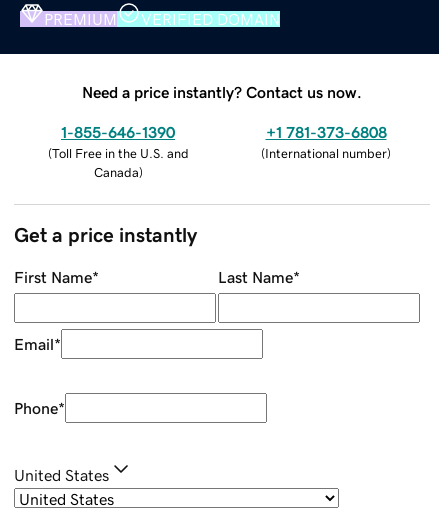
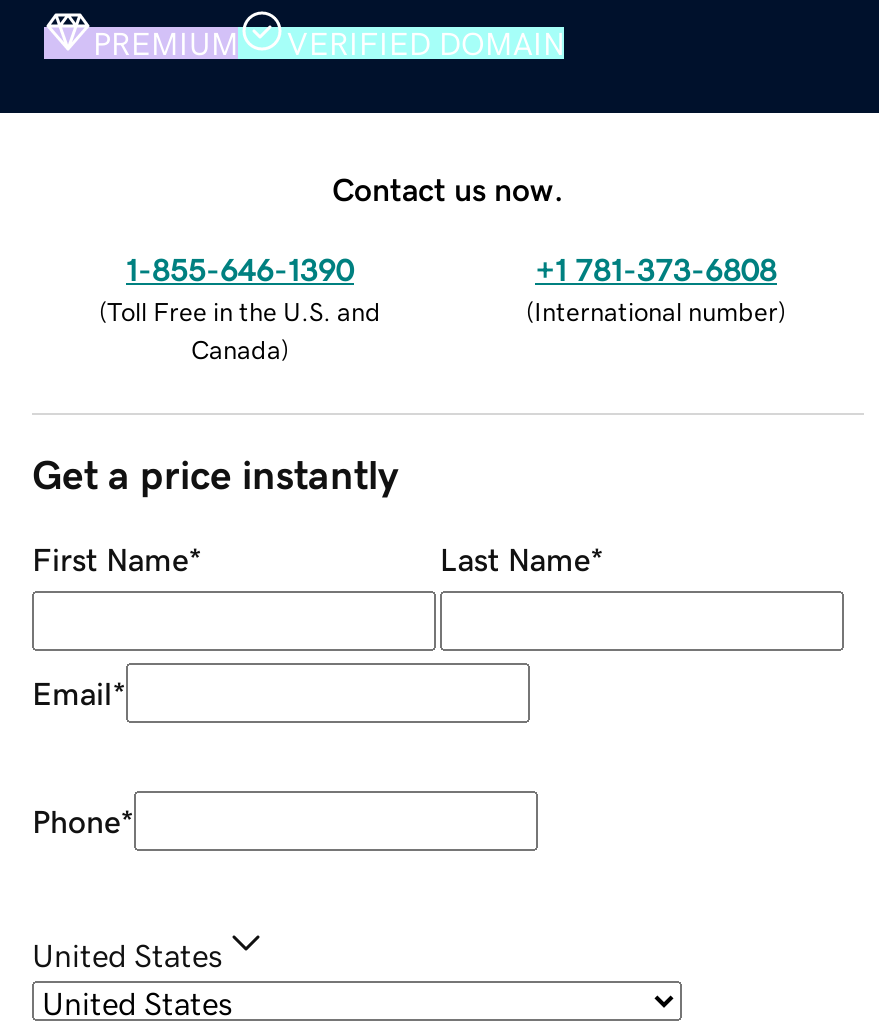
[82,84,362,100] Need a price instantly? Contact us now. -> [332,172,564,204] Contact us now.

